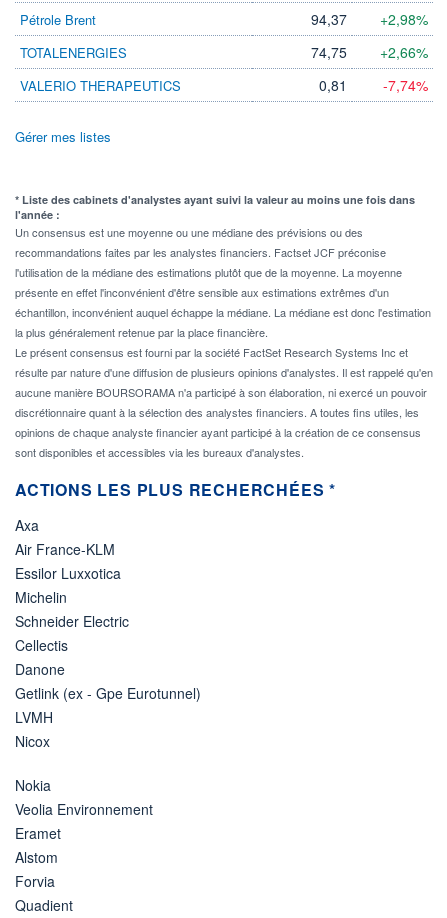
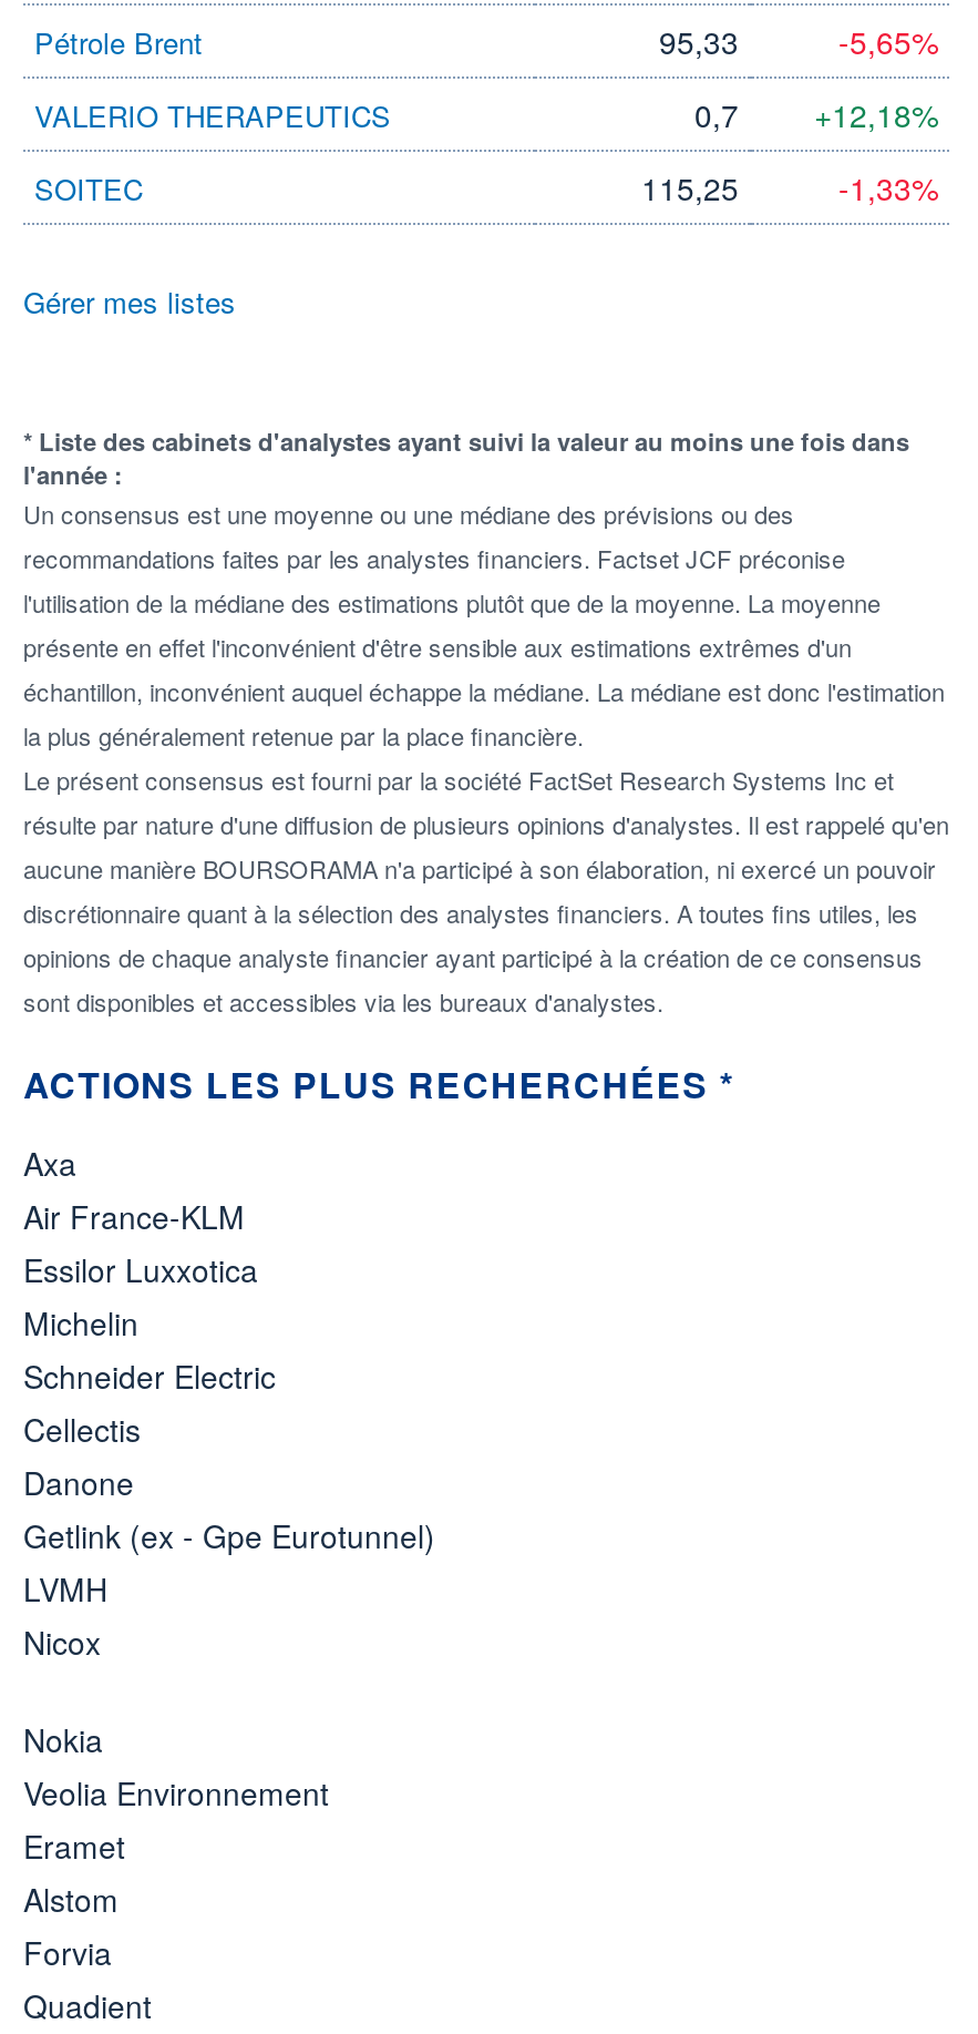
[20,9,428,62] 94,37 | +2,98% | TOTALENERGIES | 74,75 | +2,66% -> [659,19,938,63] 95,33 | -5,65%
moved [20,76,181,95] -> [34,94,391,136]: VALERIO THERAPEUTICS
[319,75,428,95] 0,81 | -7,74% -> [34,92,938,209] 0,7 | +12,18% | SOITEC | 115,25 | -1,33%

